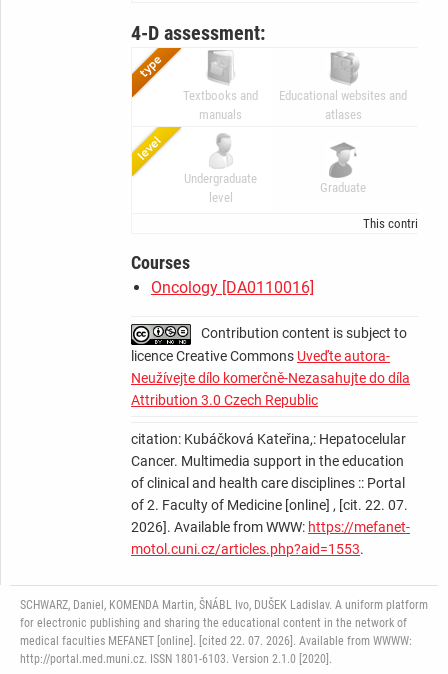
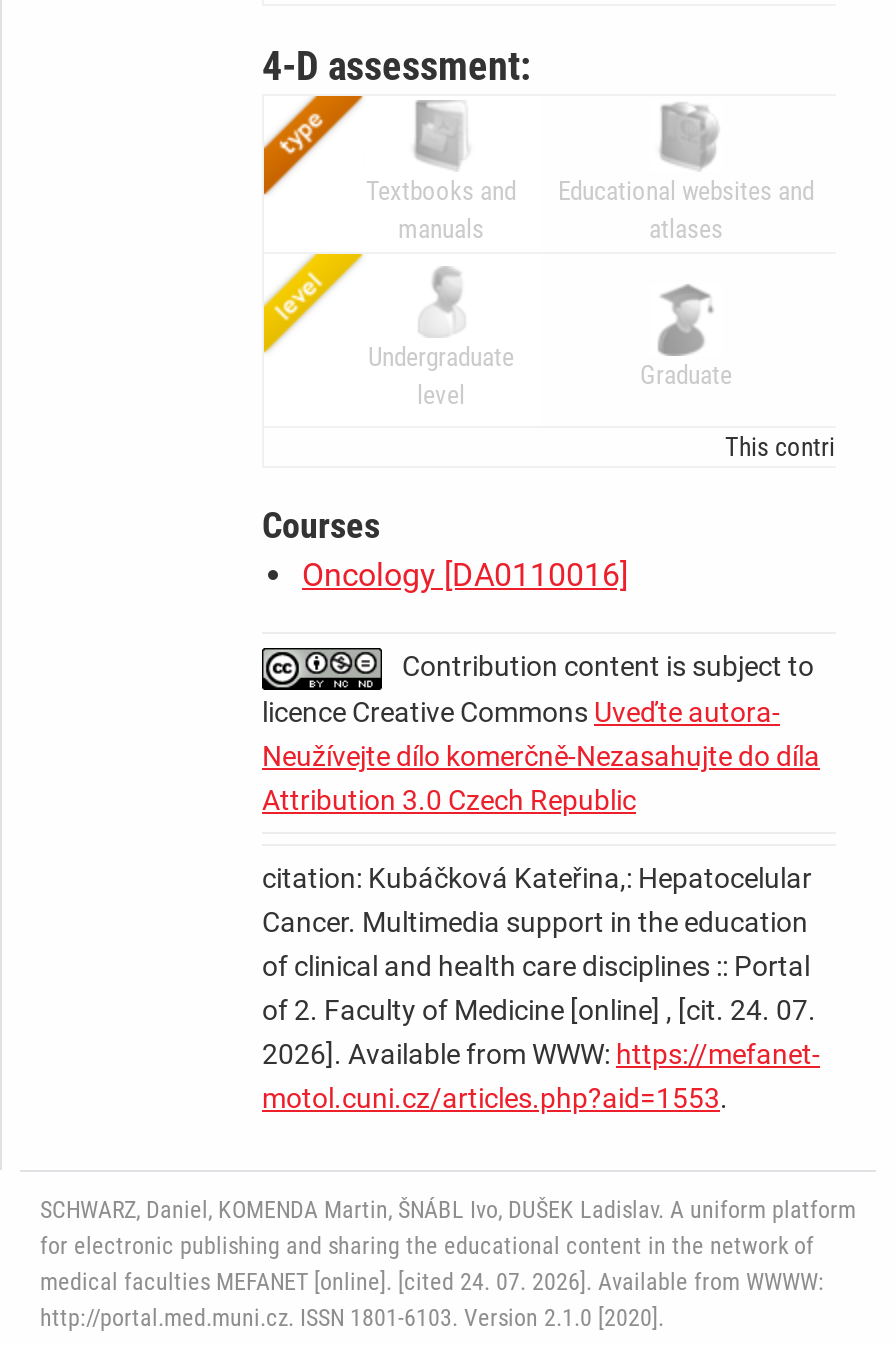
[131,497,408,513] of 2. Faculty of Medicine [online] , [cit. 22. 07. -> [262,994,816,1026] of 2. Faculty of Medicine [online] , [cit. 24. 07.
[20,634,412,648] medical faculties MEFANET [online]. [cited 22. 07. 2026]. Available from WWWW: -> [40,1268,824,1296] medical faculties MEFANET [online]. [cited 24. 07. 2026]. Available from WWWW:

